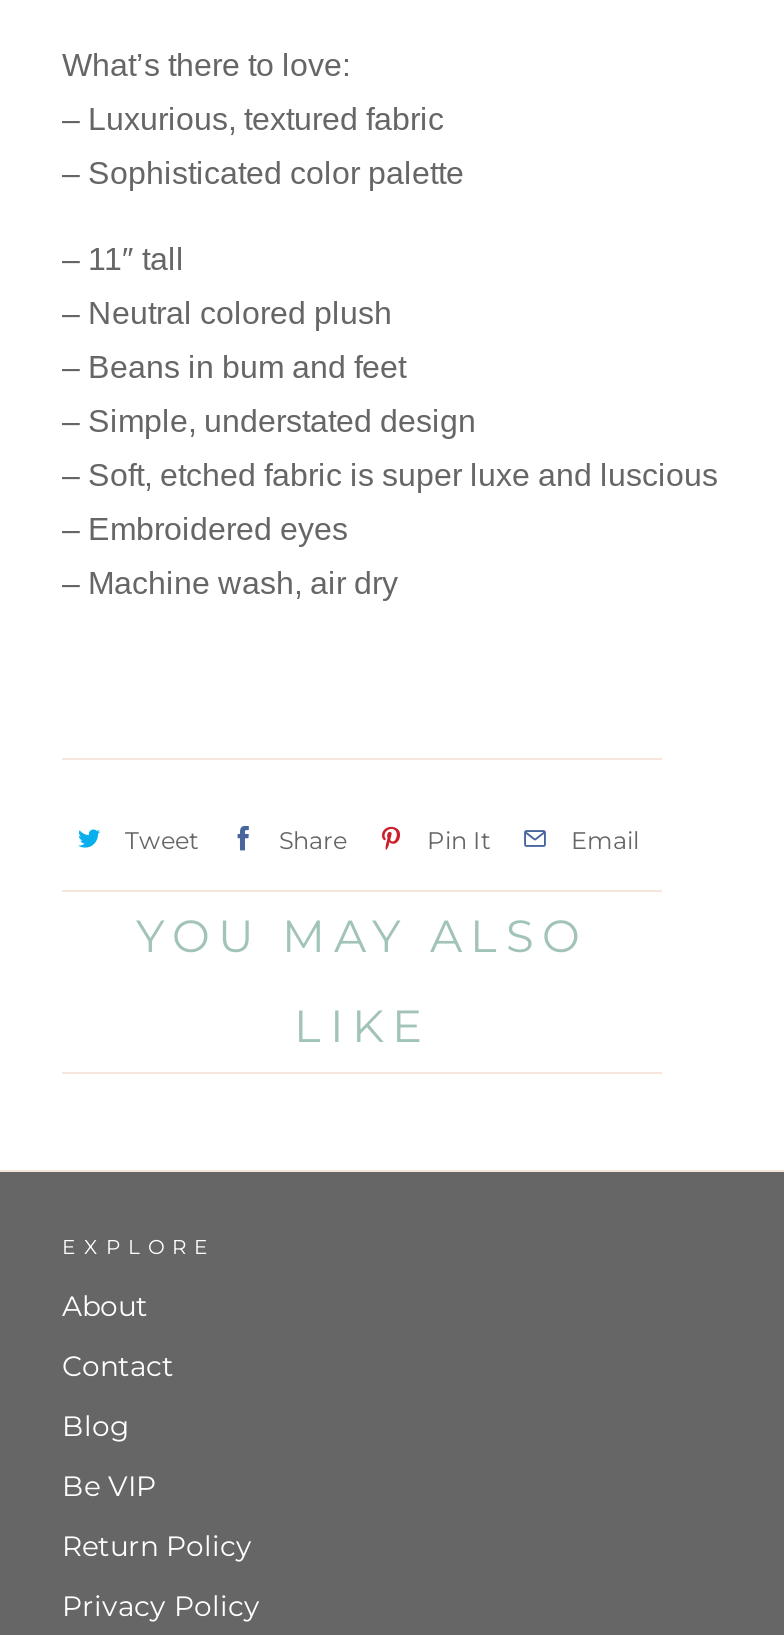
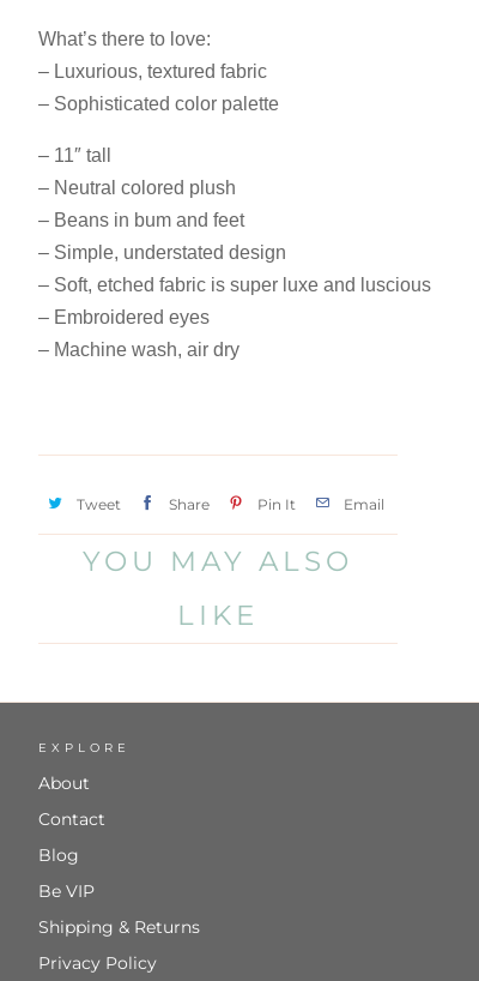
[62,1528,252,1564] Return Policy -> [38,916,200,938] Shipping & Returns

